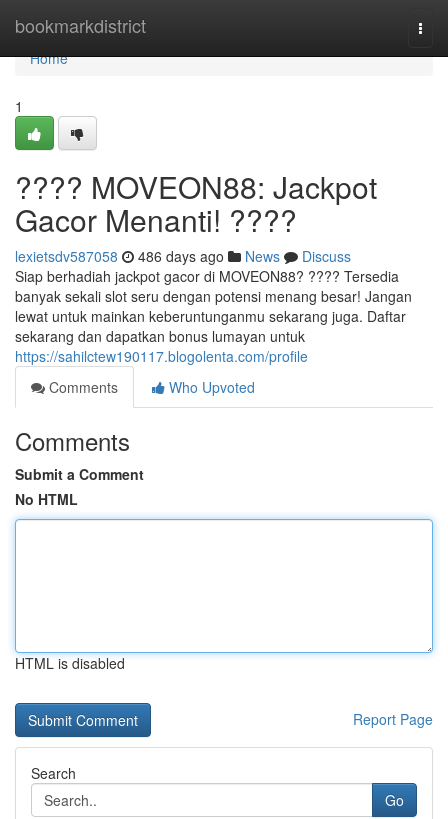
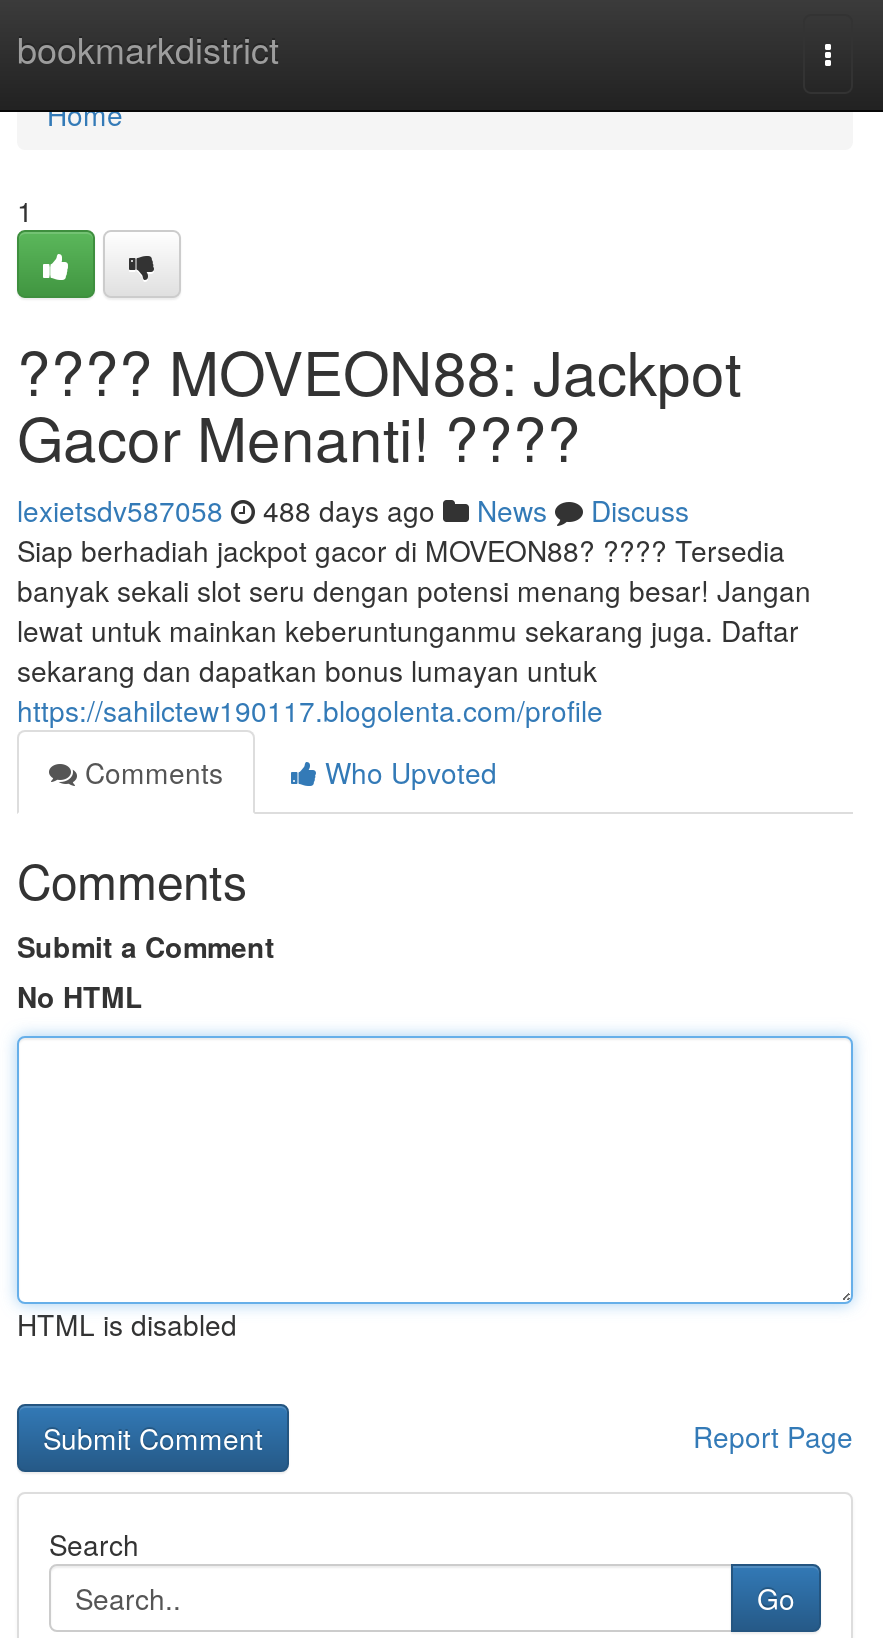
[15,246,351,266] lexietsdv587058 486 days ago News Discuss -> [17,490,689,530] lexietsdv587058 488 days ago News Discuss

